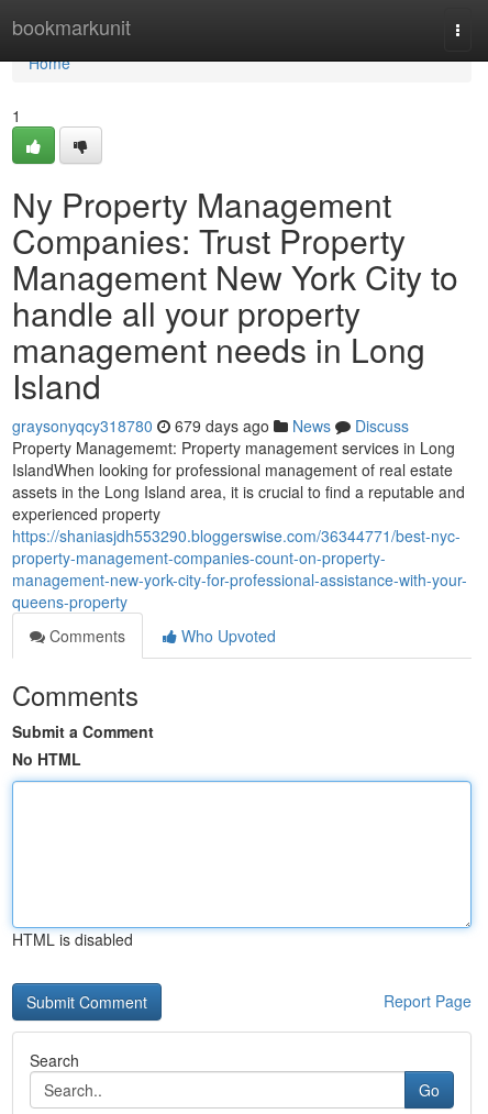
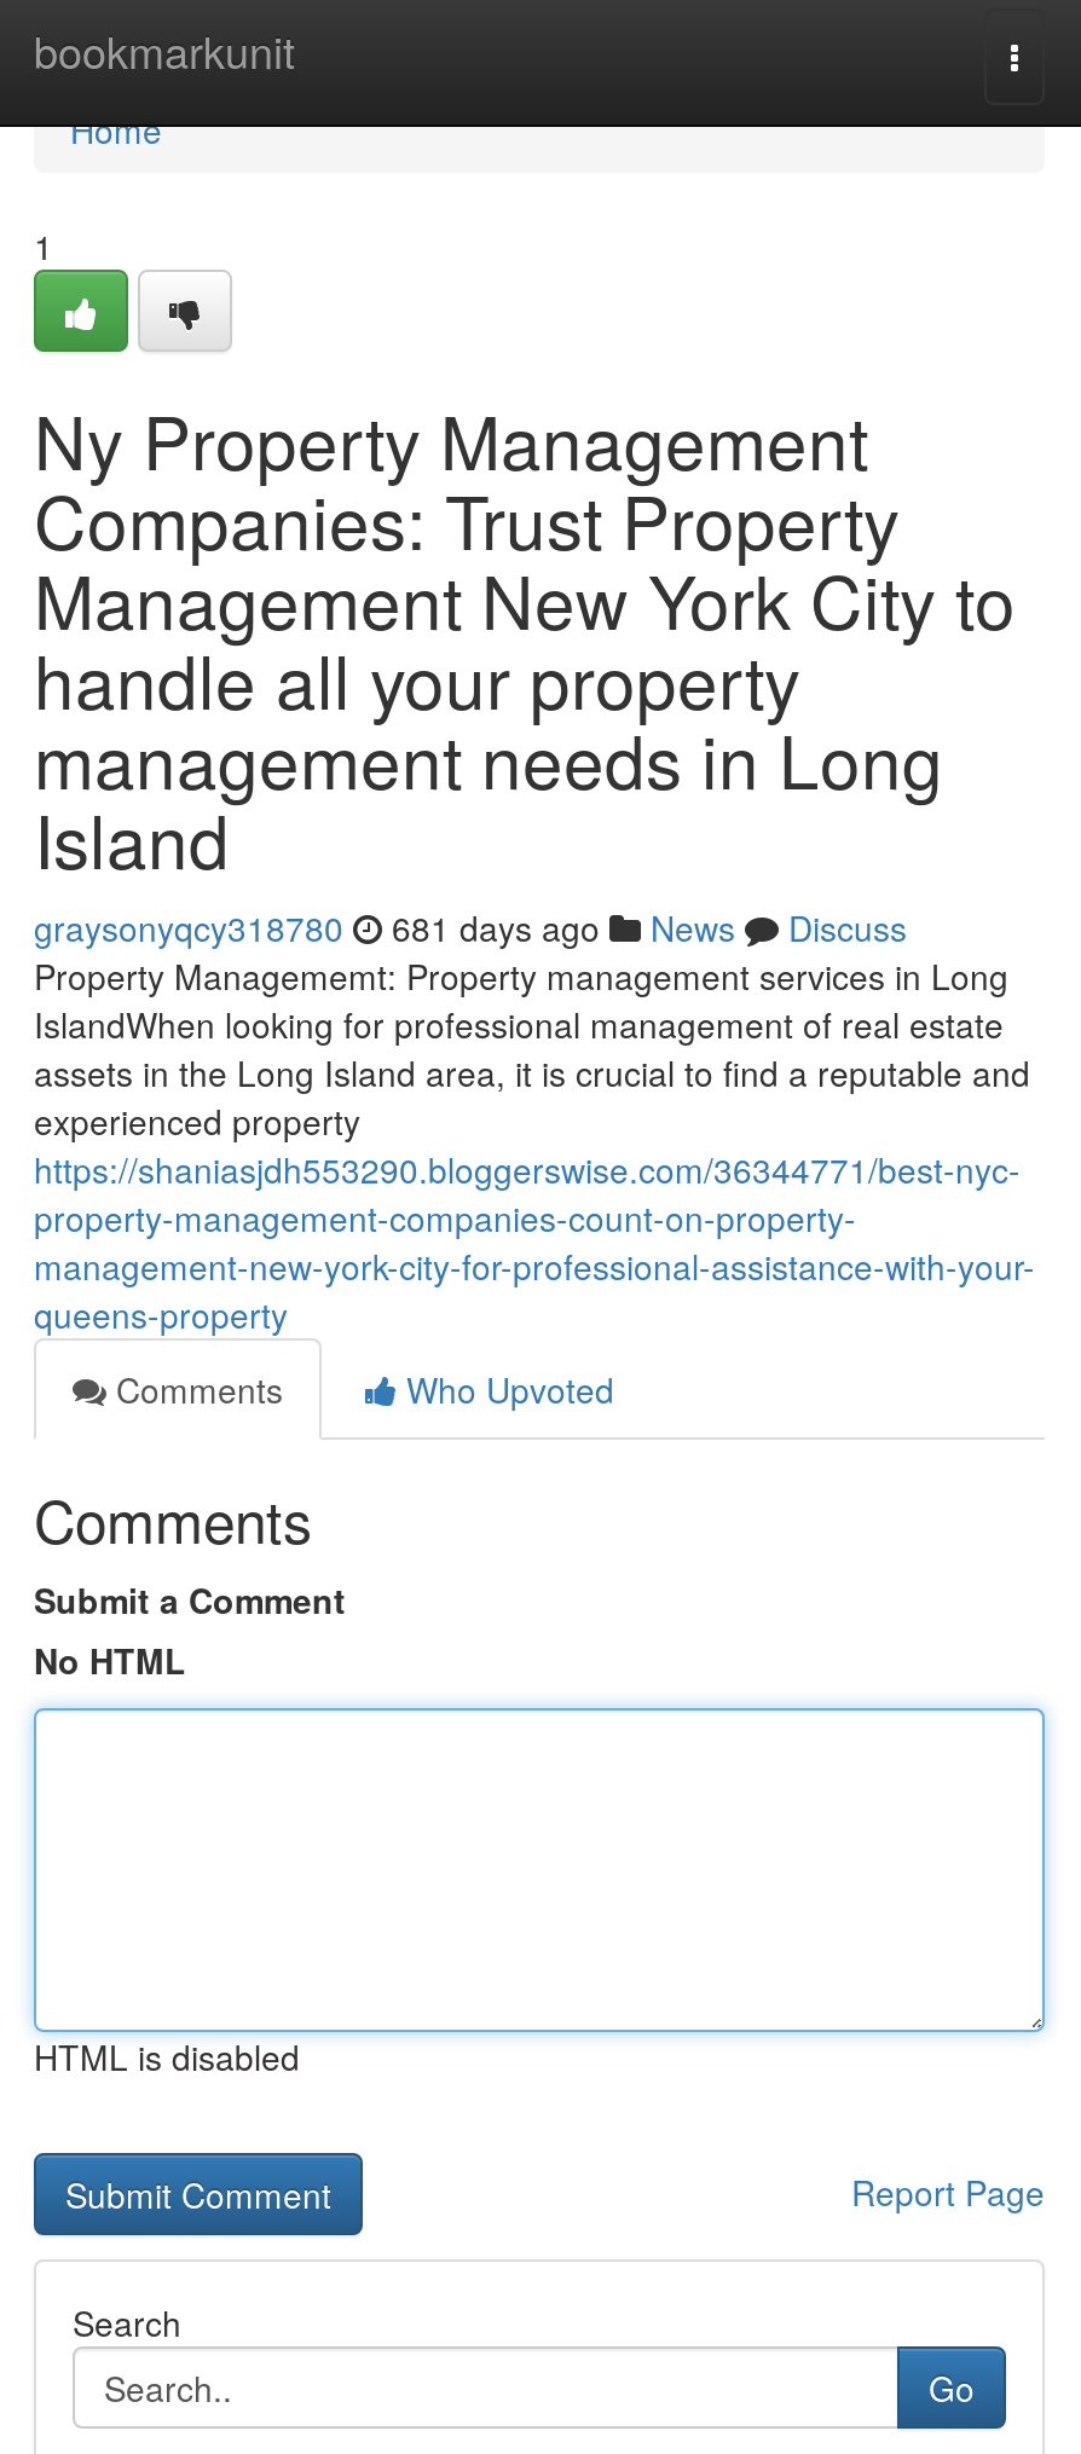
[12,415,409,437] graysonyqcy318780 679 days ago News Discuss -> [34,903,907,951] graysonyqcy318780 681 days ago News Discuss

